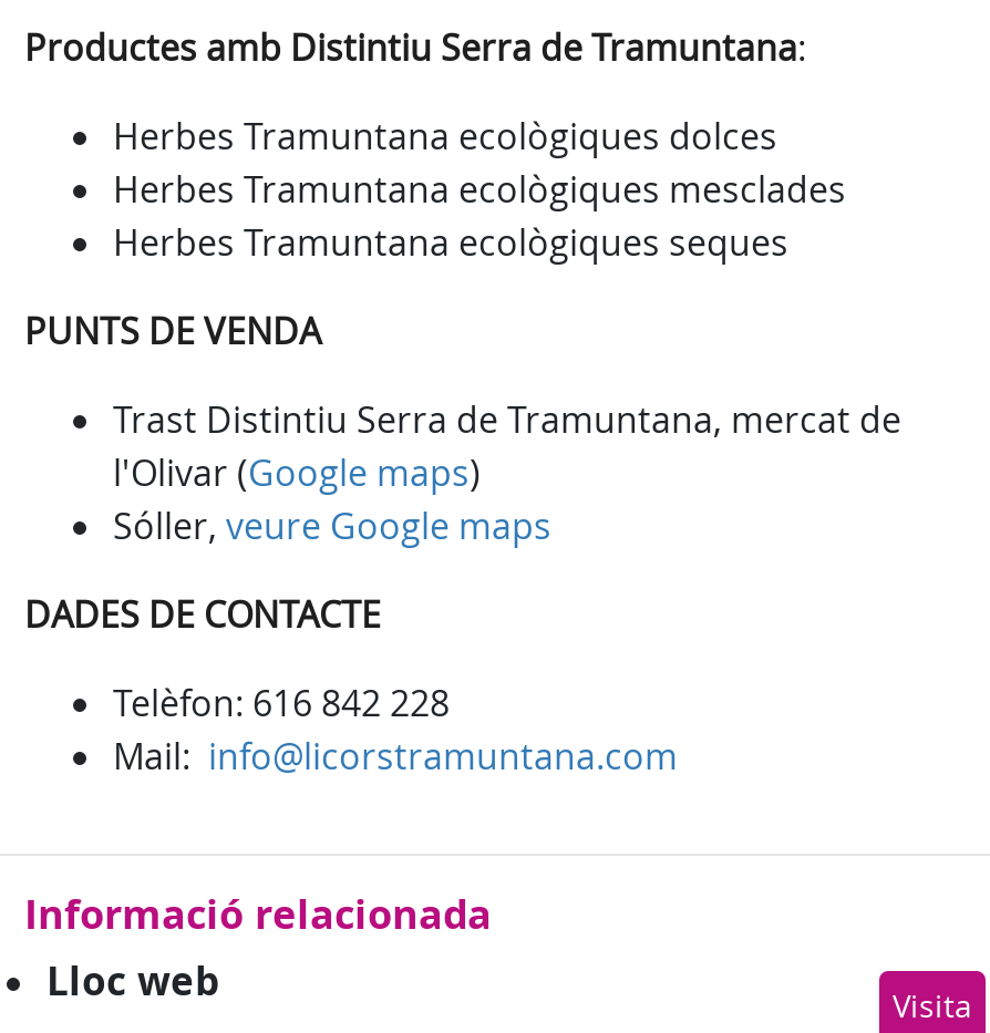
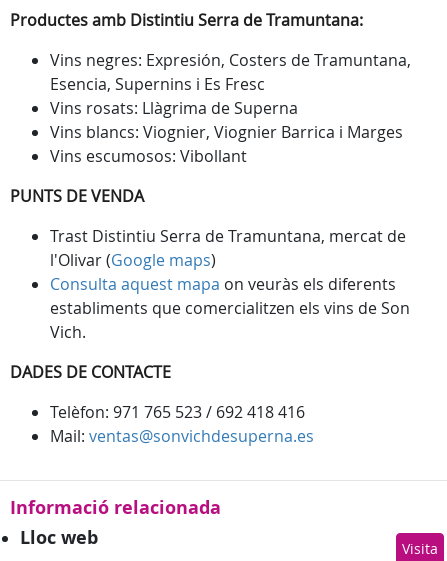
[113,112,846,267] Herbes Tramuntana ecològiques dolces | Herbes Tramuntana ecològiques mesclades | Herbes Tramuntana ecològiques seques -> [50,49,411,167] Vins negres: Expresión, Costers de Tramuntana, | Esencia, Supernins i Es Fresc | Vins rosats: Llàgrima de Superna | Vins blancs: Viognier, Viognier Barrica i Marges | Vins escumosos: Vibollant
[113,502,551,550] Sóller, veure Google maps -> [50,273,410,343] Consulta aquest mapa on veuràs els diferents | establiments que comercialitzen els vins de Son | Vich.
[113,679,678,781] Telèfon: 616 842 228 | Mail: info@licorstramuntana.com -> [50,401,314,447] Telèfon: 971 765 523 / 692 418 416 | Mail: ventas@sonvichdesuperna.es

